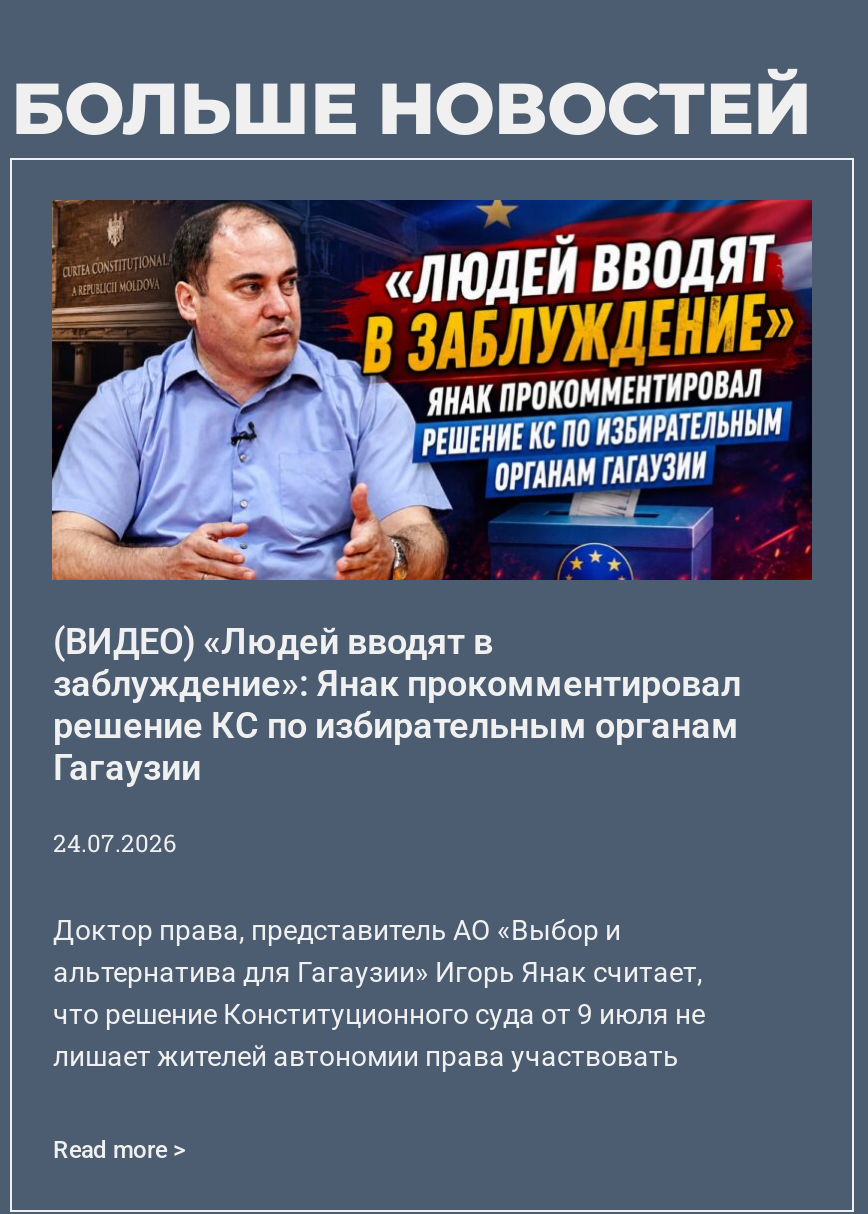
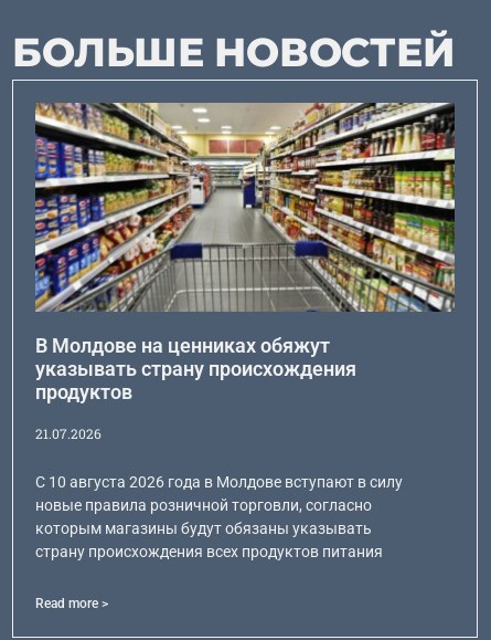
[50,199,814,787] [image] | (ВИДЕО) «Людей вводят в | заблуждение»: Янак прокомментировал | решение КС по избирательным органам | Гагаузии -> [34,102,456,404] [image] | В Молдове на ценниках обяжут | указывать страну происхождения | продуктов
[53,825,177,857] 24.07.2026 -> [36,425,102,442] 21.07.2026
[53,913,705,1071] Доктор права, представитель АО «Выбор и | альтернатива для Гагаузии» Игорь Янак считает, | что решение Конституционного суда от 9 июля не | лишает жителей автономии права участвовать -> [36,473,403,561] С 10 августа 2026 года в Молдове вступают в силу | новые правила розничной торговли, согласно | которым магазины будут обязаны указывать | страну происхождения всех продуктов питания

